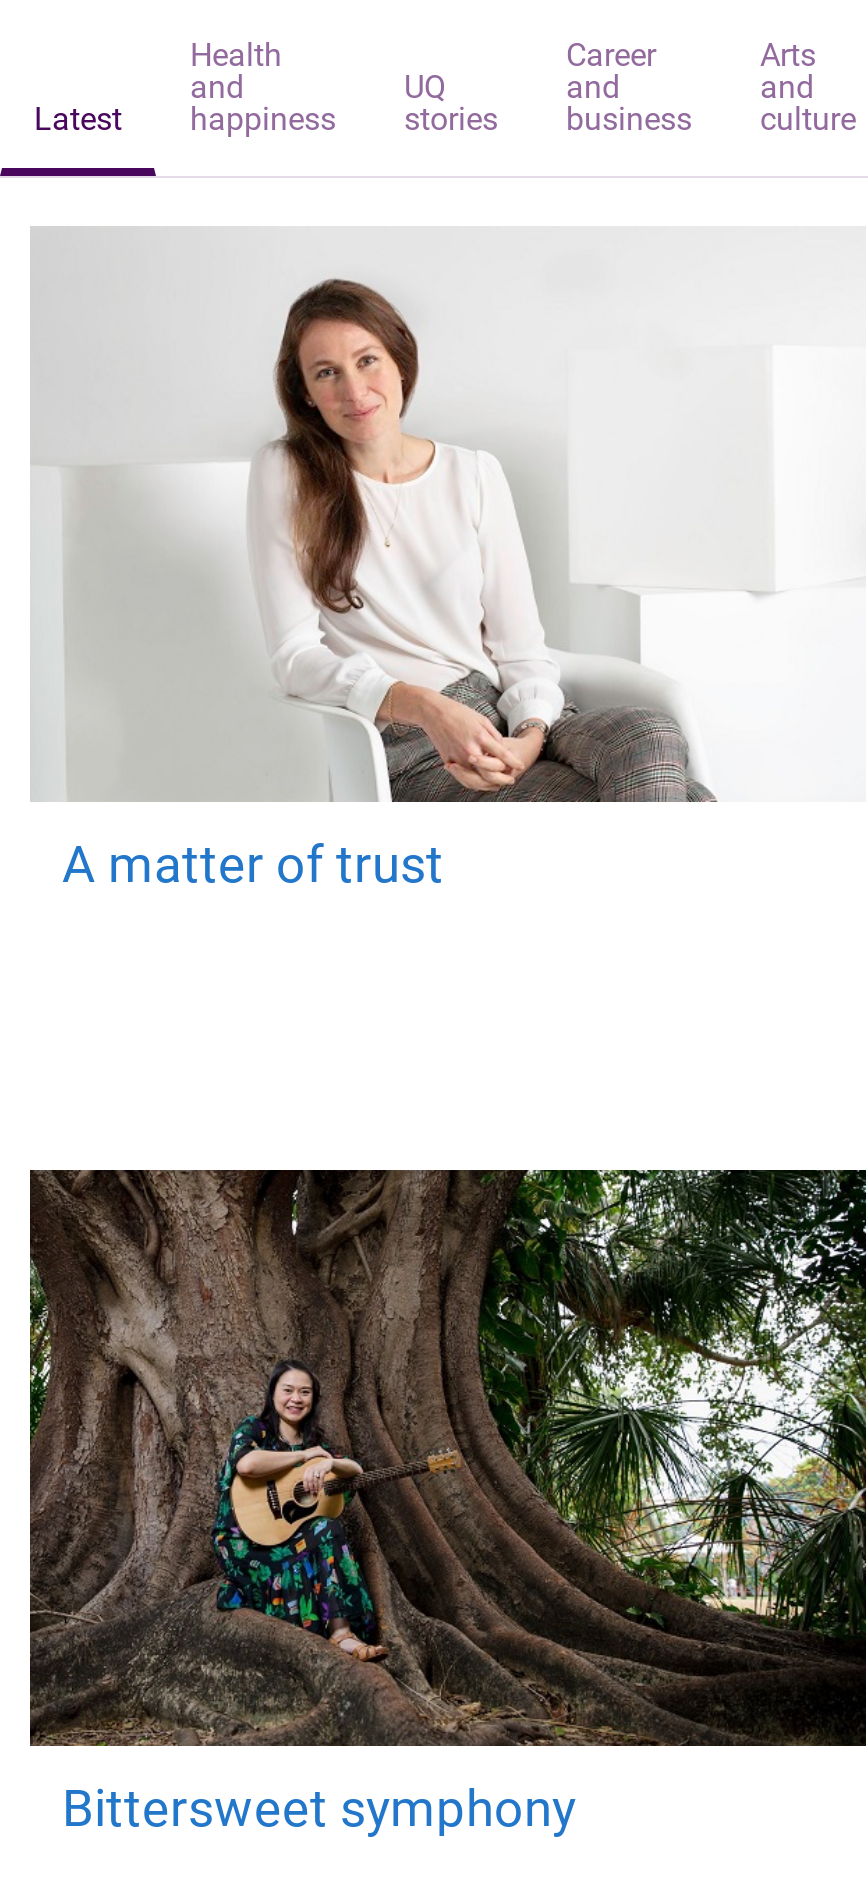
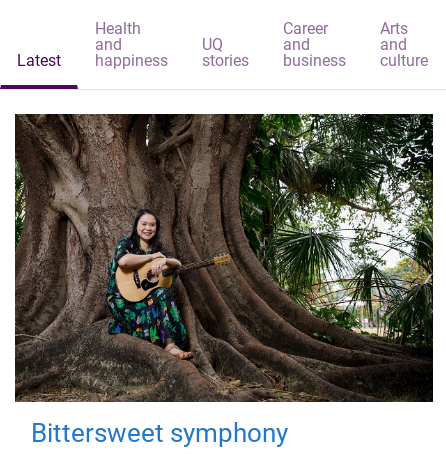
[30,226,718,894] [image] | A matter of trust -> none

